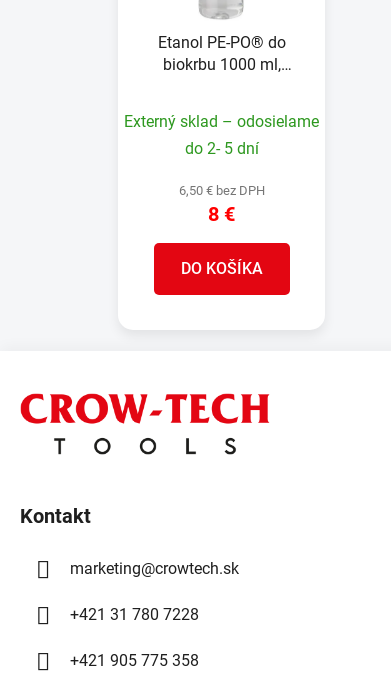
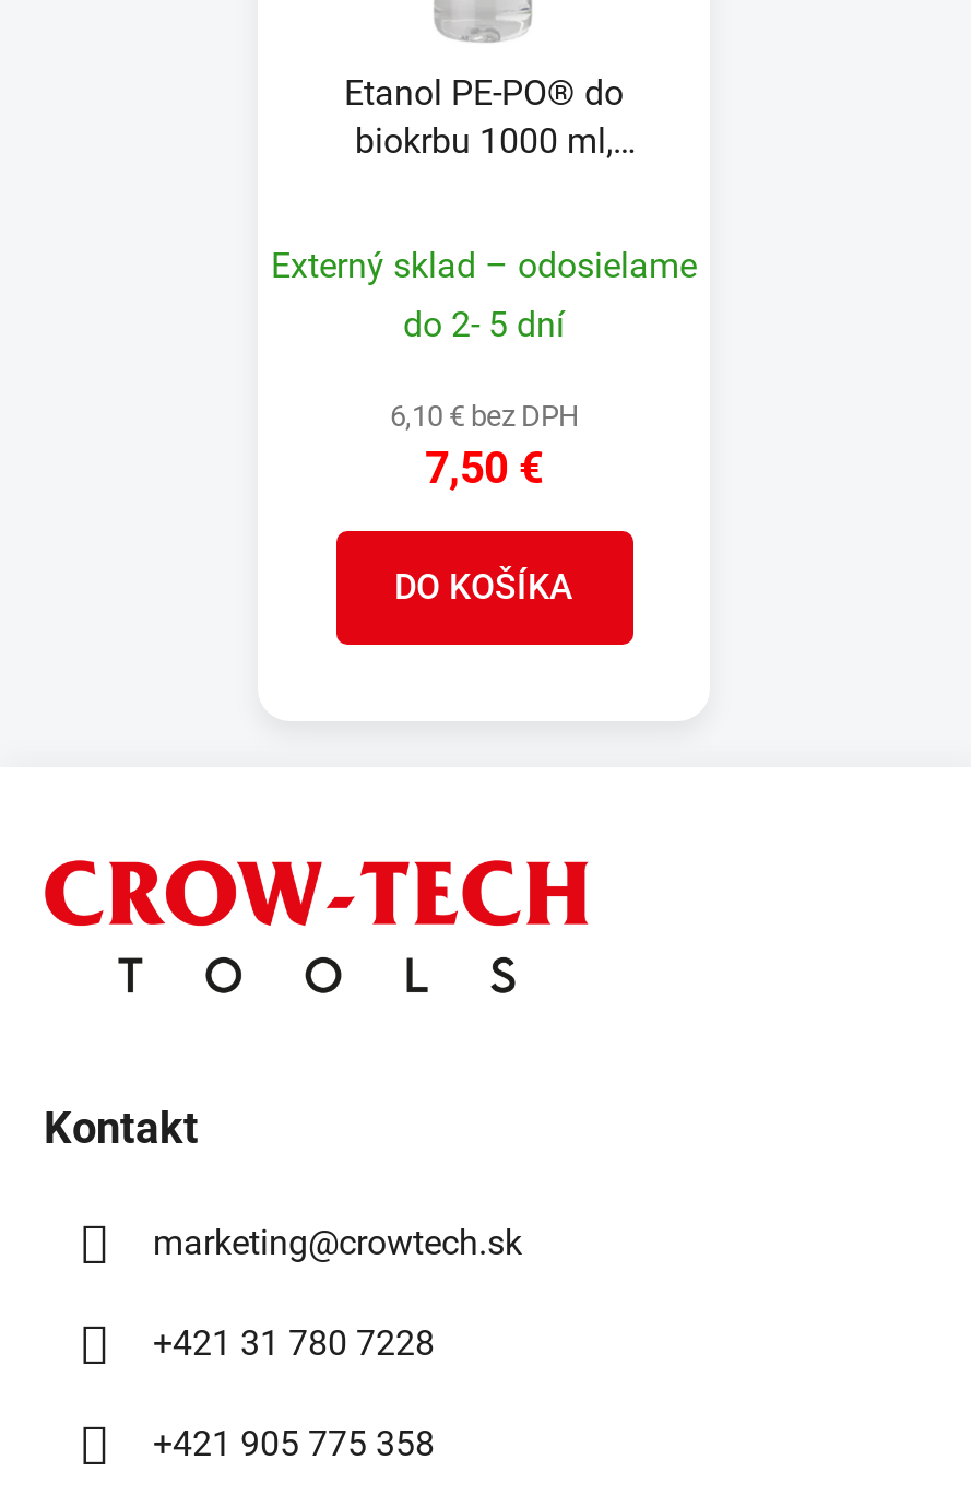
[178,183,264,198] 6,50 € bez DPH -> [390,400,578,433] 6,10 € bez DPH
[208,202,235,226] 8 € -> [425,442,543,494] 7,50 €

